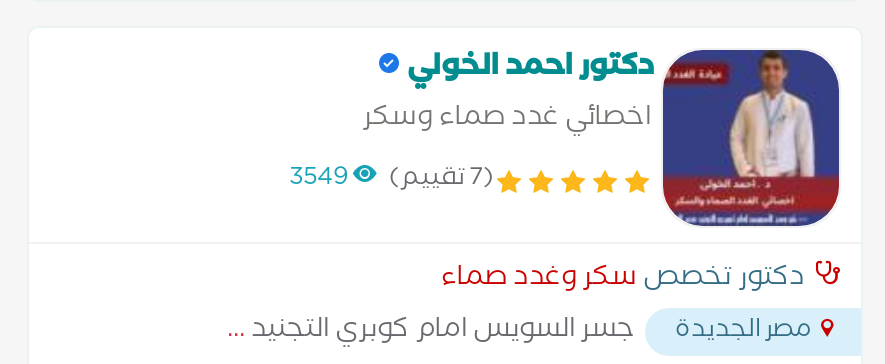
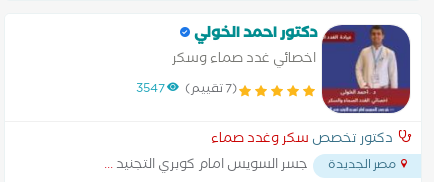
[289,158,349,204] 3549 -> [136,79,165,102] 3547

